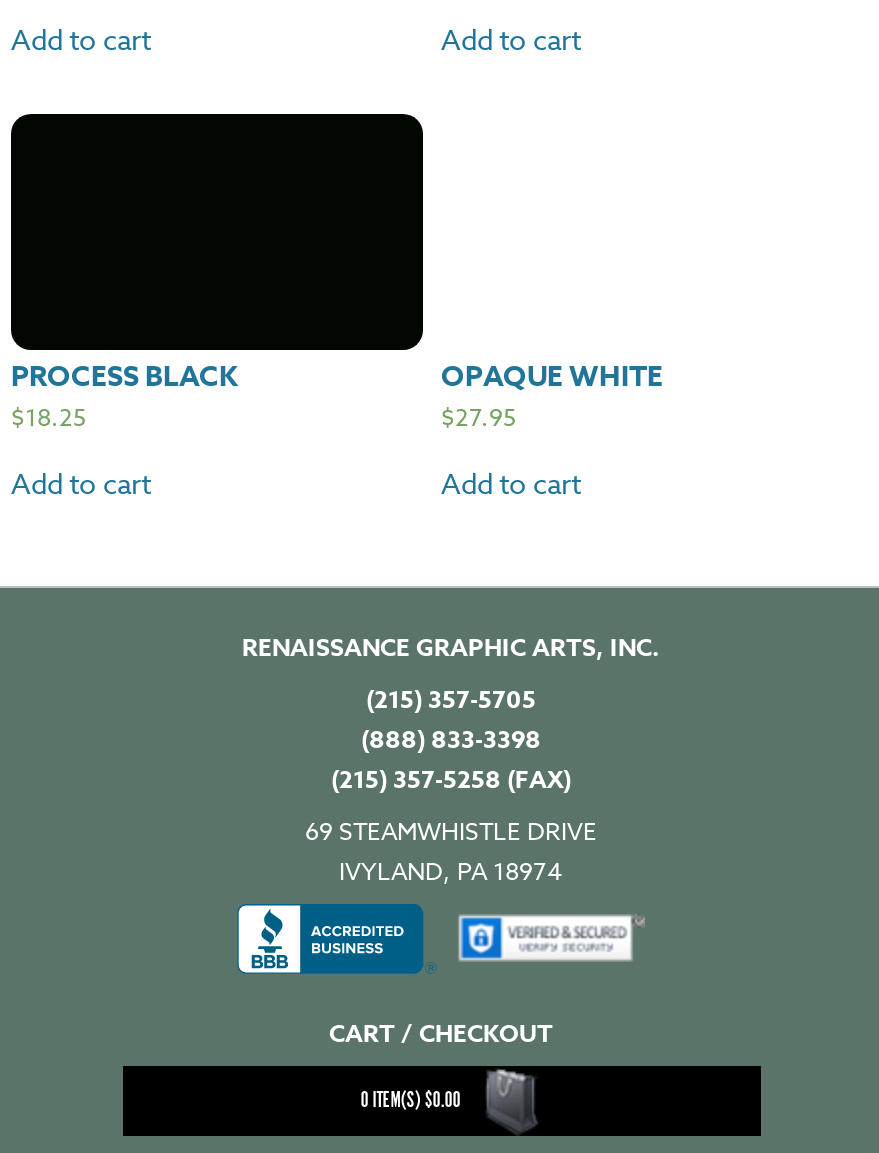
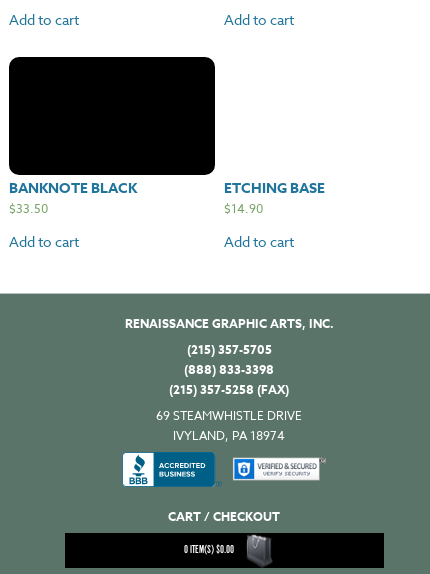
[11,356,237,398] PROCESS BLACK -> [9,178,137,199] BANKNOTE BLACK
[441,356,663,434] OPAQUE WHITE | $27.95 -> [224,178,325,217] ETCHING BASE | $14.90
[11,400,87,434] $18.25 -> [9,200,48,217] $33.50

